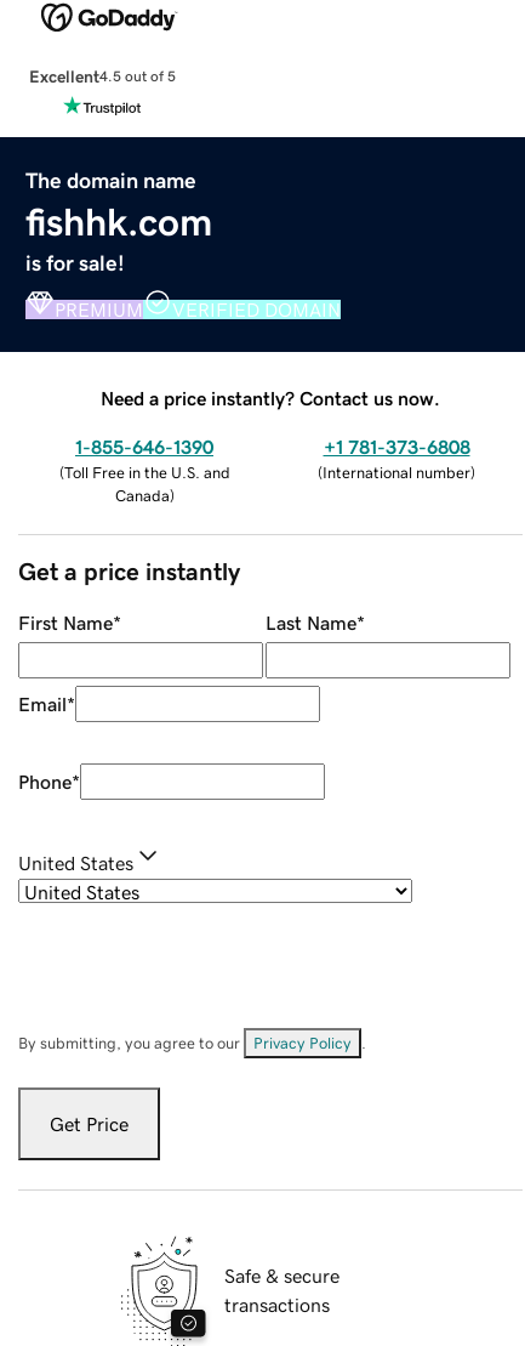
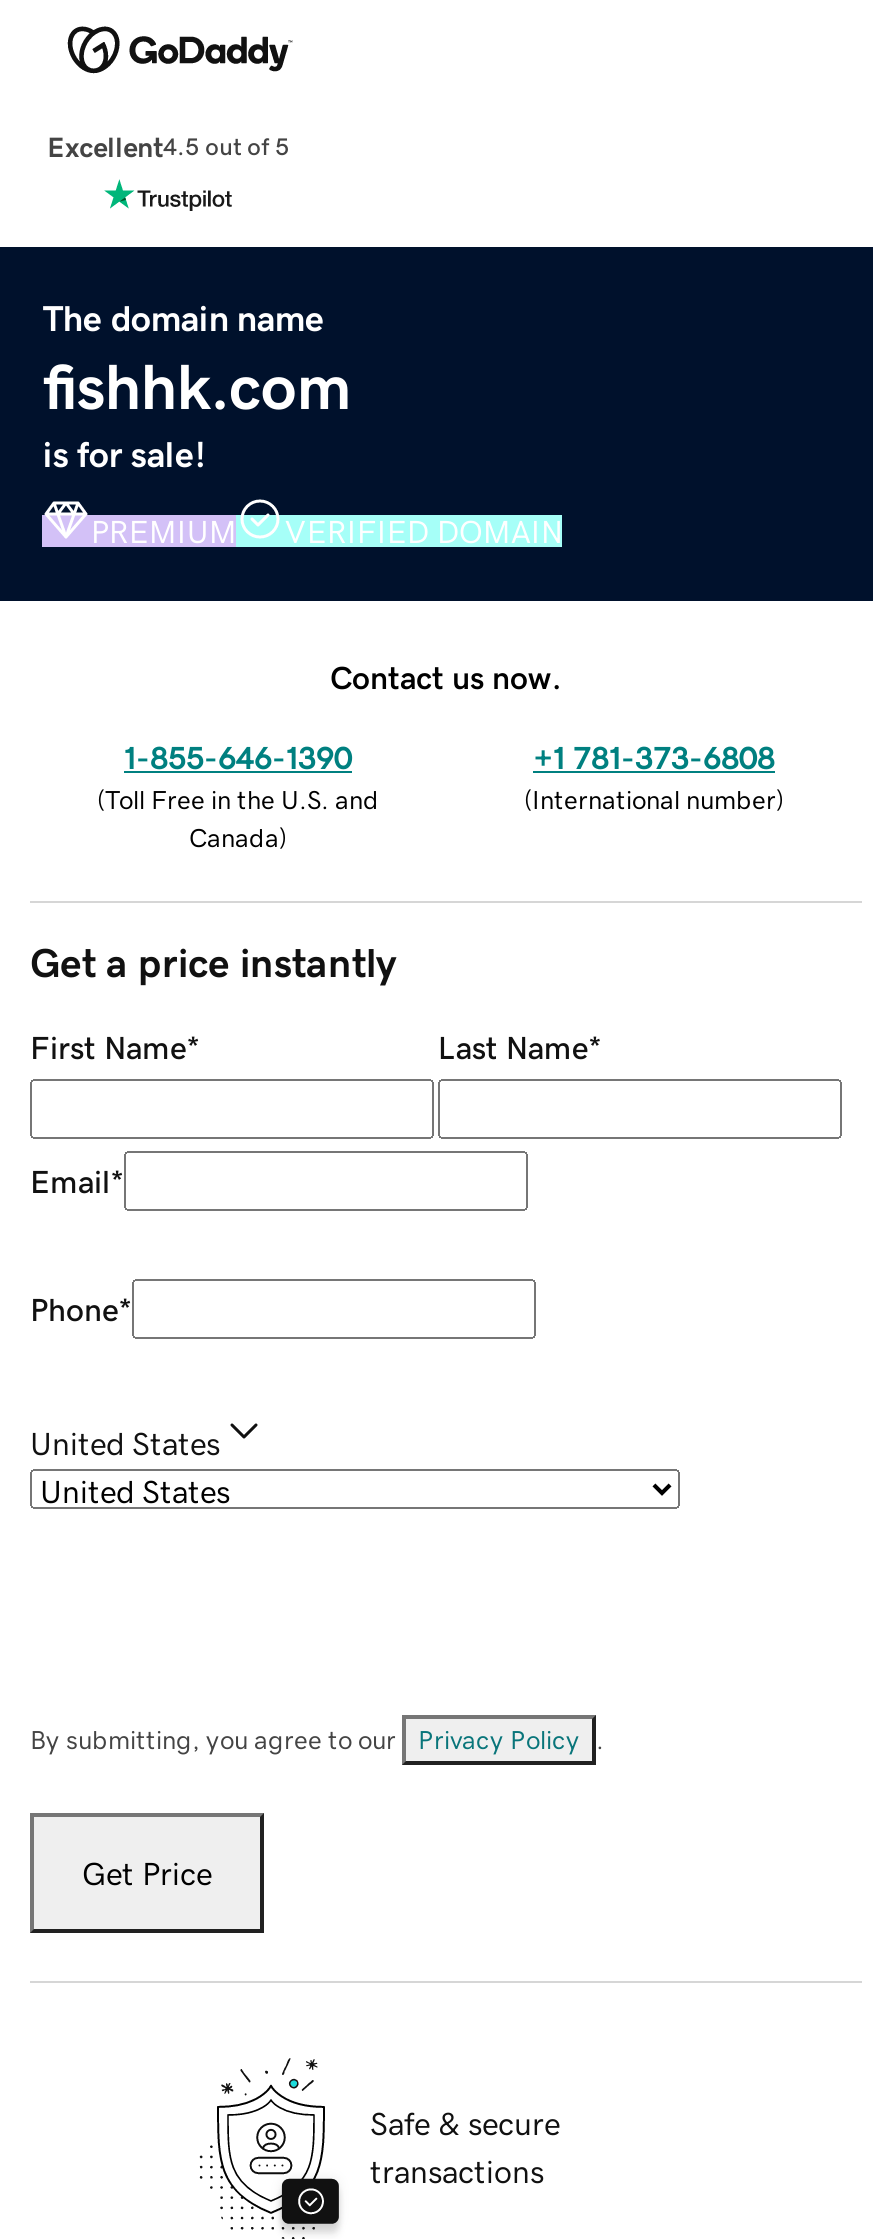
[101,388,440,407] Need a price instantly? Contact us now. -> [330,660,562,692] Contact us now.

